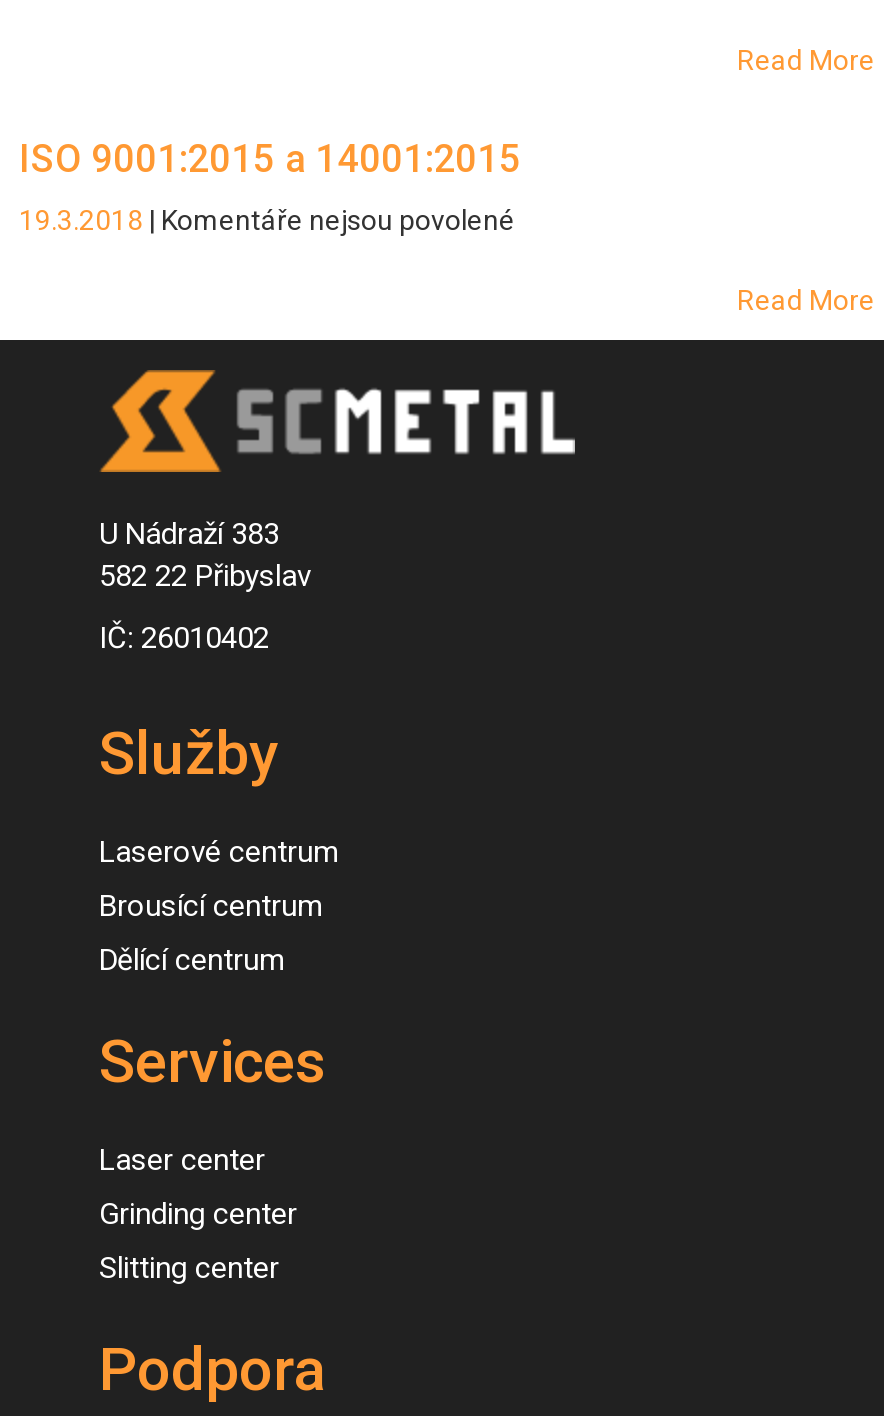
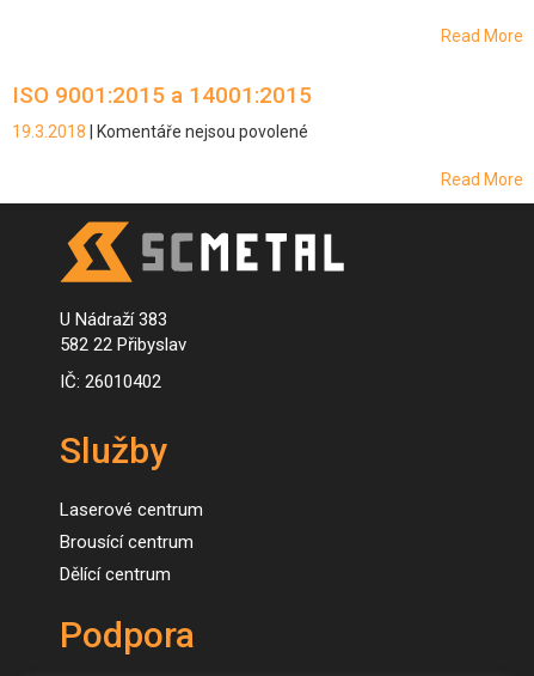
[99,1027,325,1287] Services | Laser center | Grinding center | Slitting center -> none

